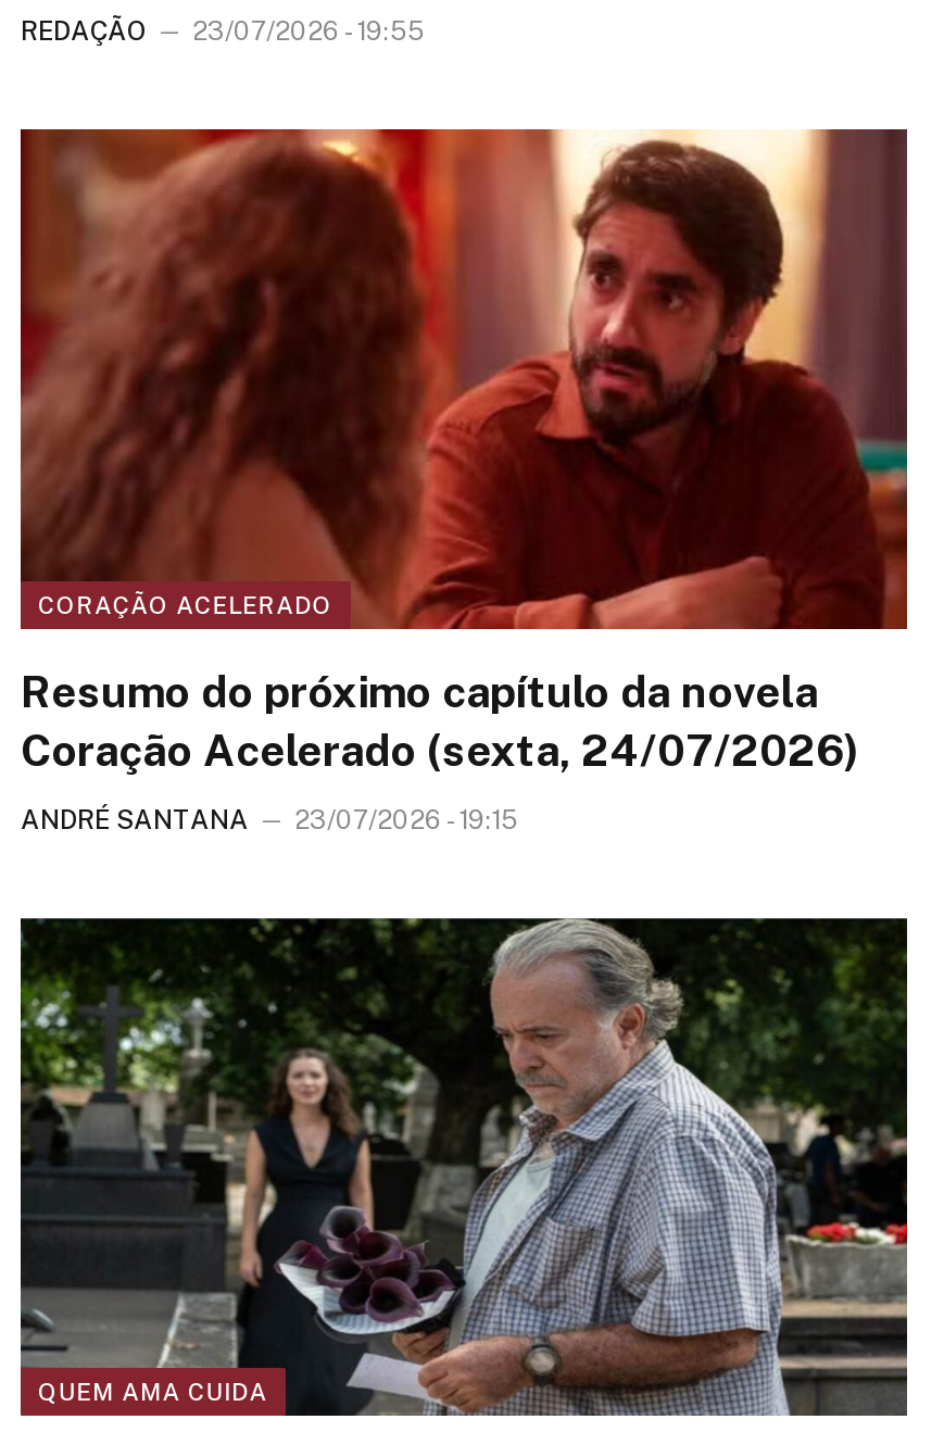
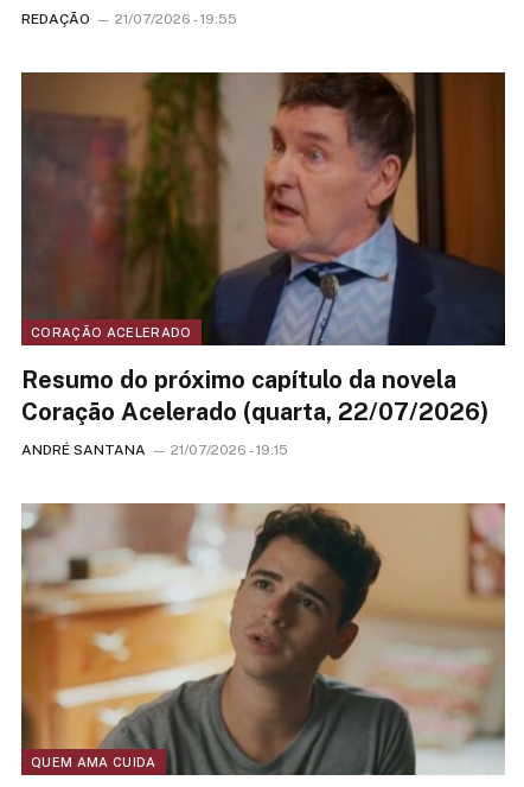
[21,16,425,47] REDAÇÃO 23/07/2026 - 19:55 -> [21,11,237,27] REDAÇÃO 21/07/2026 - 19:55
[21,127,909,631] [image] -> [21,71,506,347] [image]
[21,724,859,776] Coração Acelerado (sexta, 24/07/2026) -> [21,397,488,426] Coração Acelerado (quarta, 22/07/2026)
[21,804,518,834] ANDRÉ SANTANA 23/07/2026 - 19:15 -> [21,441,288,458] ANDRÉ SANTANA 21/07/2026 - 19:15
[18,916,909,1418] [image] -> [20,502,506,775] [image]

